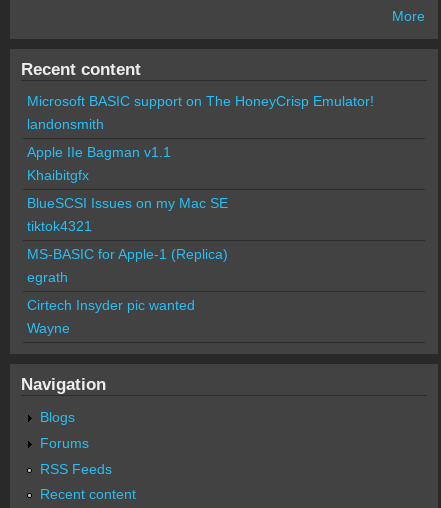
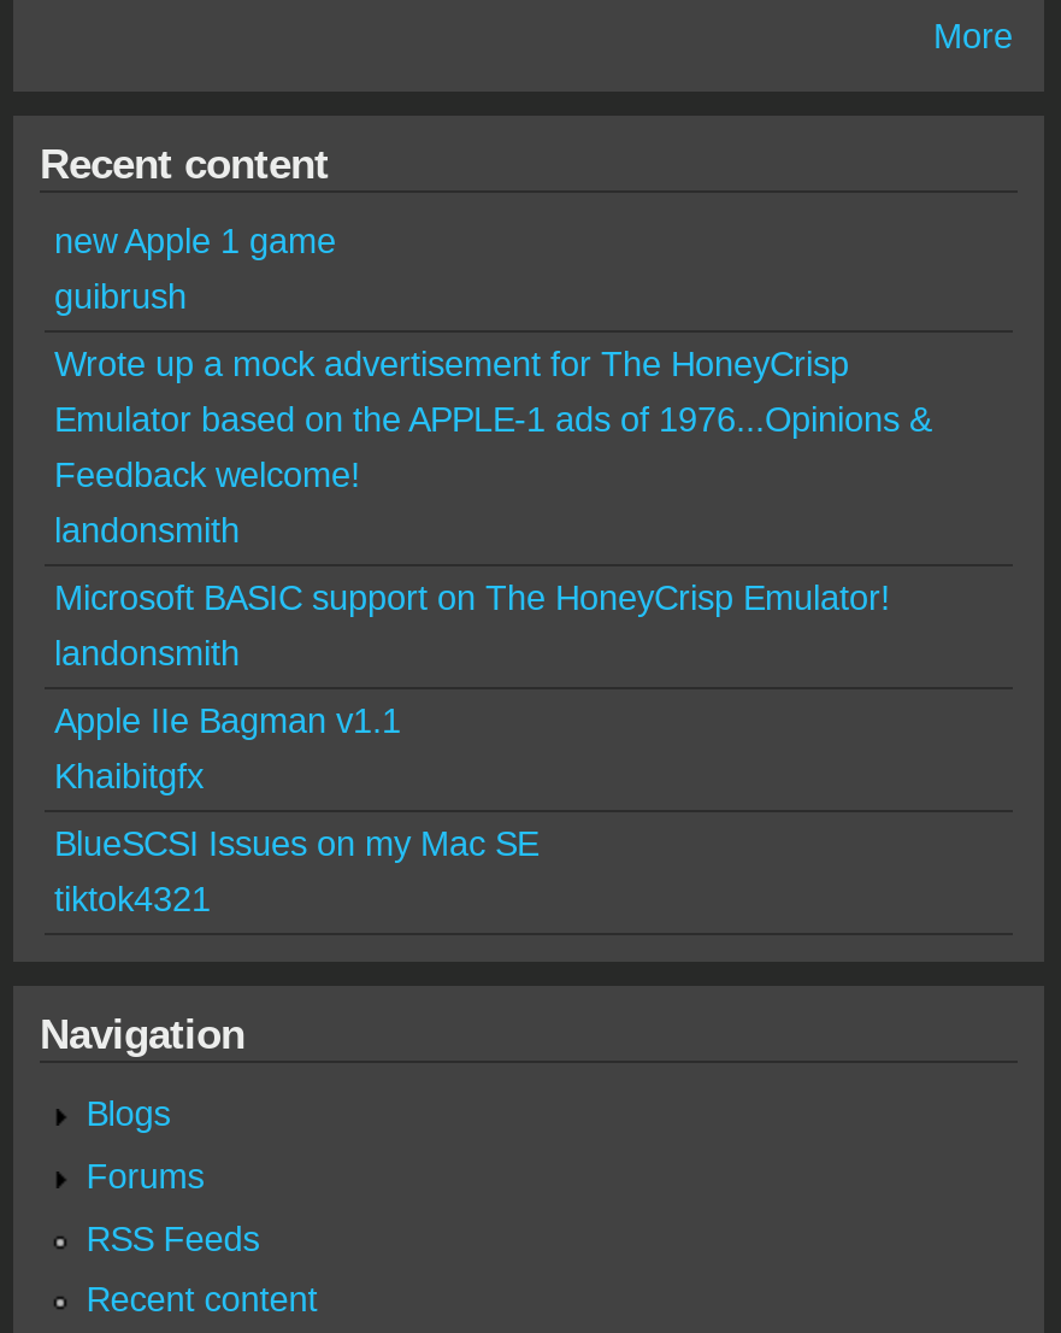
none -> [54,222,931,550] new Apple 1 game | guibrush | Wrote up a mock advertisement for The HoneyCrisp | Emulator based on the APPLE-1 ads of 1976...Opinions & | Feedback welcome! | landonsmith
moved [27,93,374,234] -> [54,579,890,918]: Microsoft BASIC support on The HoneyCrisp Emulator! | landonsmith | Apple IIe Bagman v1.1 | Khaibitgfx | BlueSCSI Issues on my Mac SE | tiktok4321
[27,246,228,336] MS-BASIC for Apple-1 (Replica) | egrath | Cirtech Insyder pic wanted | Wayne -> none

